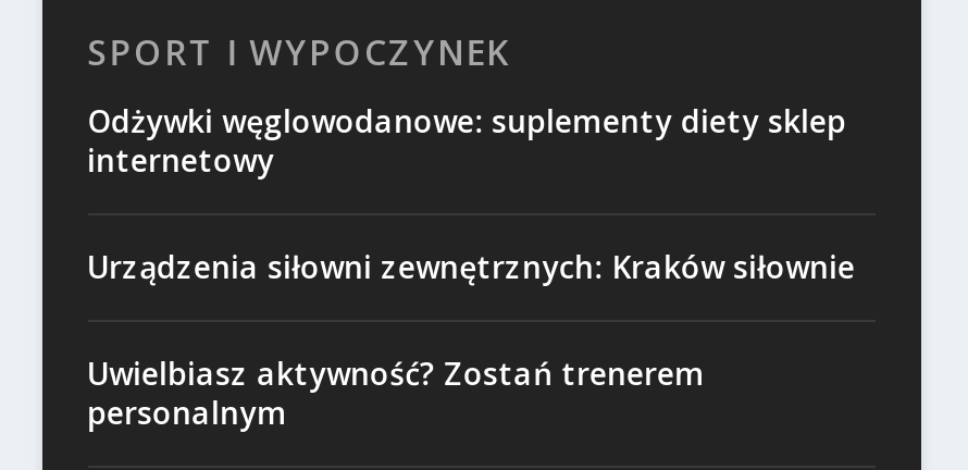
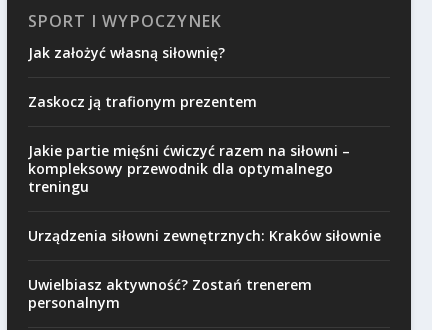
[87,100,846,181] Odżywki węglowodanowe: suplementy diety sklep | internetowy -> [28,43,350,196] Jak założyć własną siłownię? | Zaskocz ją trafionym prezentem | Jakie partie mięśni ćwiczyć razem na siłowni – | kompleksowy przewodnik dla optymalnego | treningu

